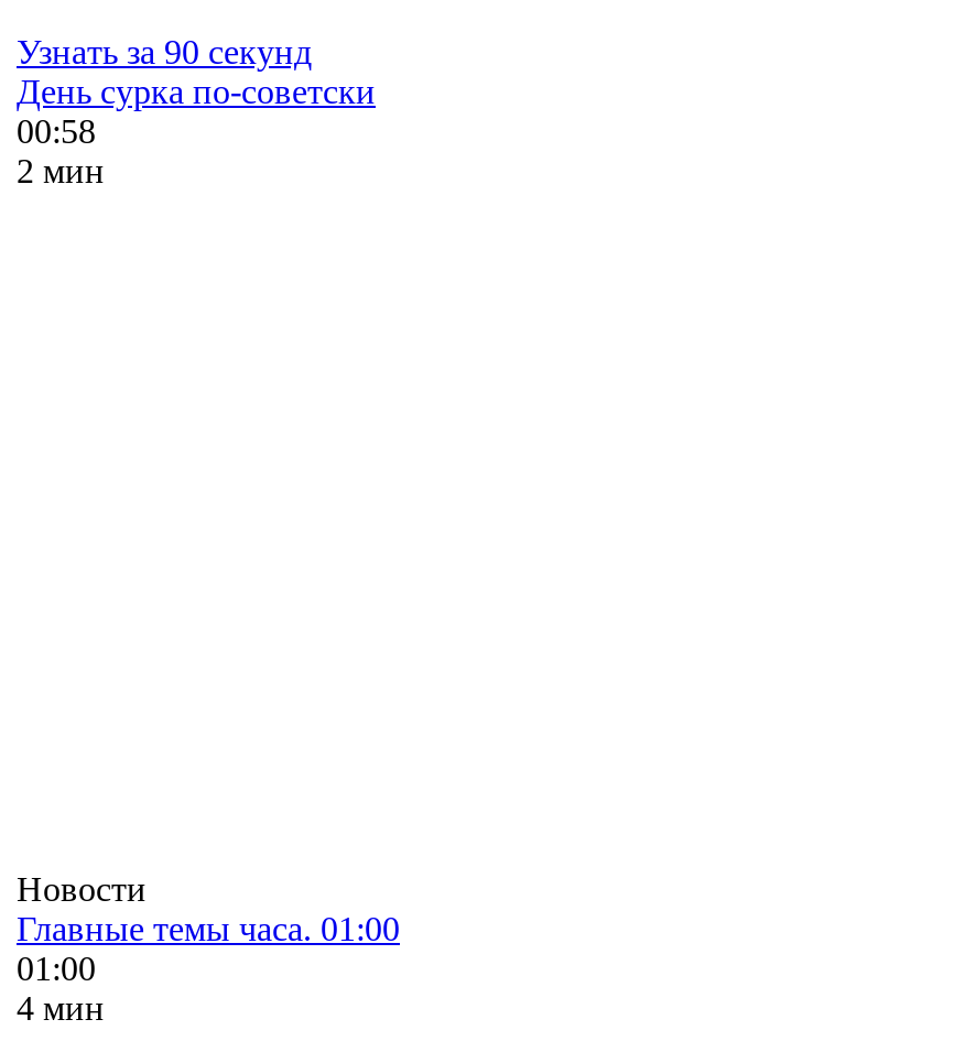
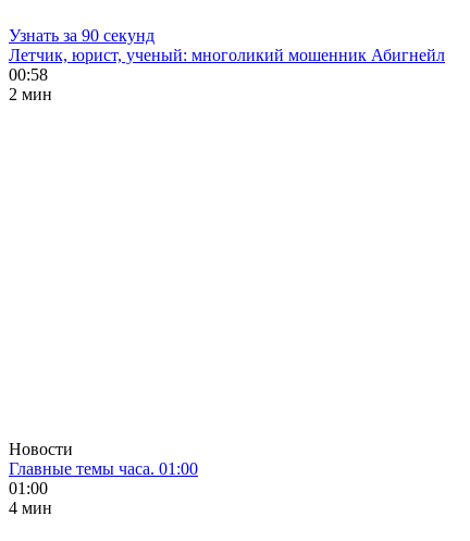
[17,73,376,110] День сурка по-советски -> [9,46,445,64] Летчик, юрист, ученый: многоликий мошенник Абигнейл

